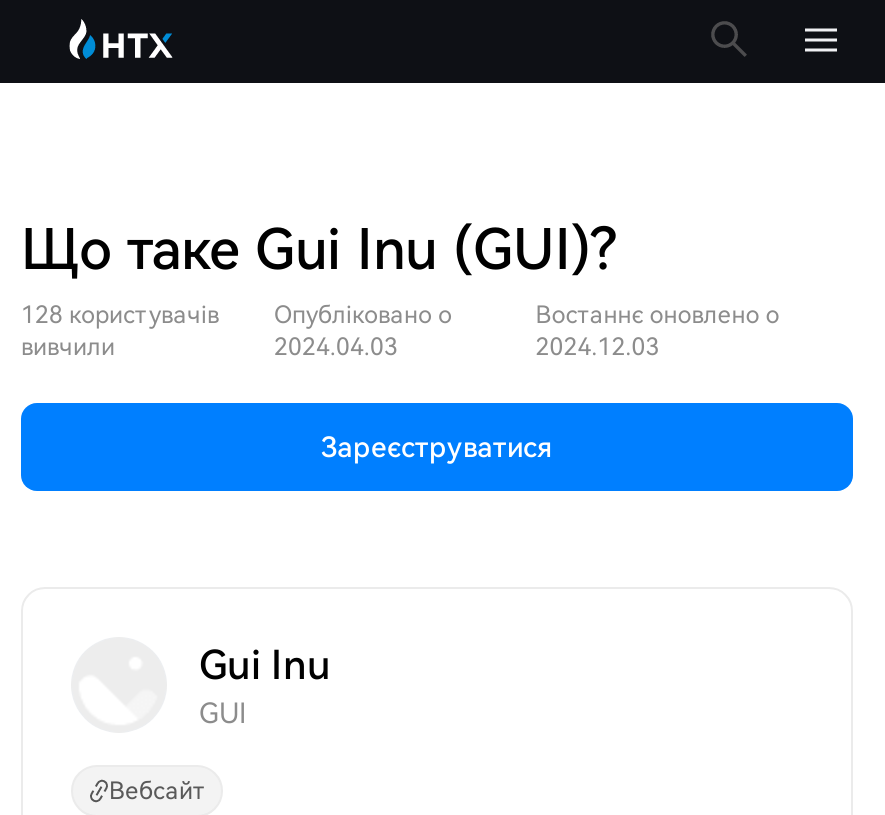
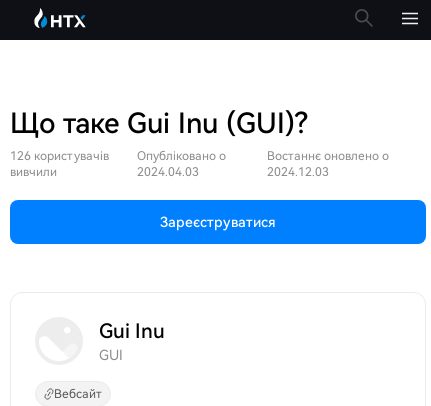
[21,301,219,329] 128 користувачів -> [10,149,109,163] 126 користувачів

